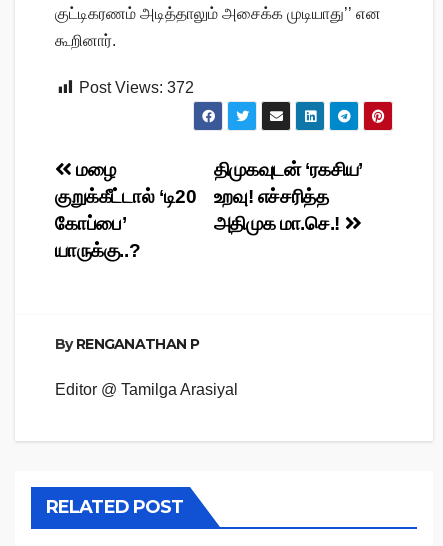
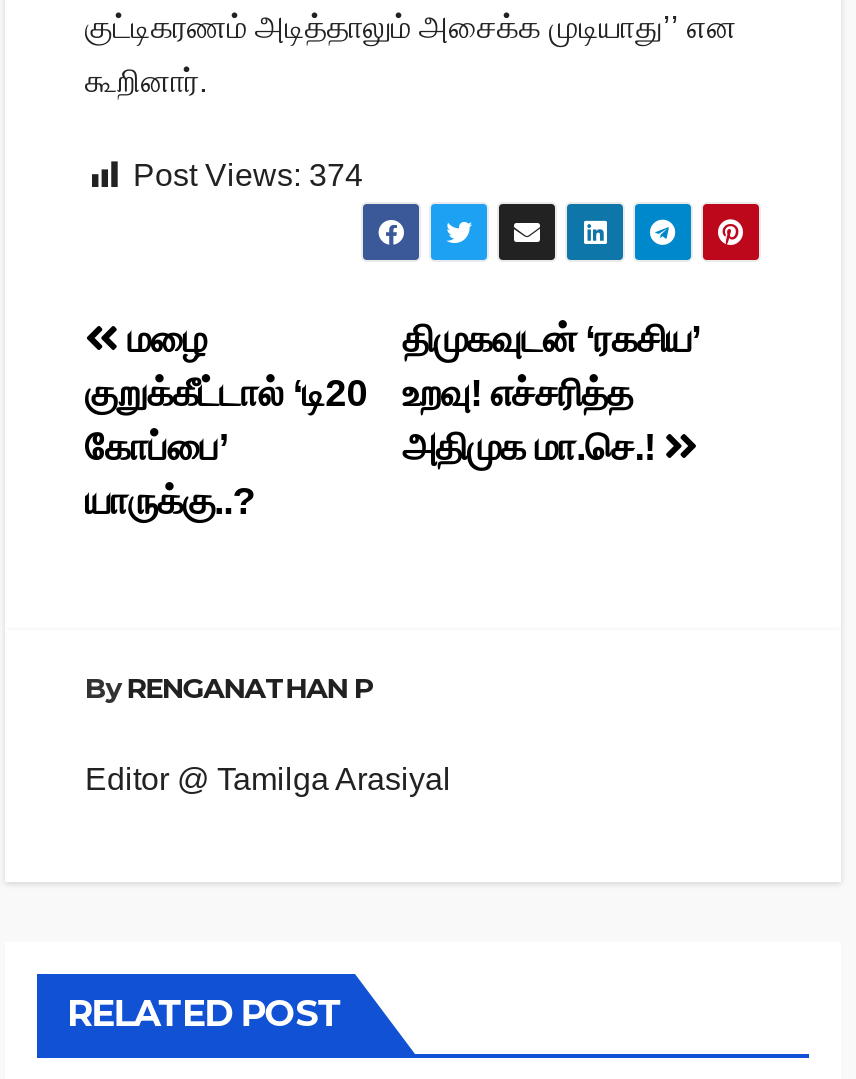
[79,79,194,96] Post Views: 372 -> [133,158,363,192] Post Views: 374

